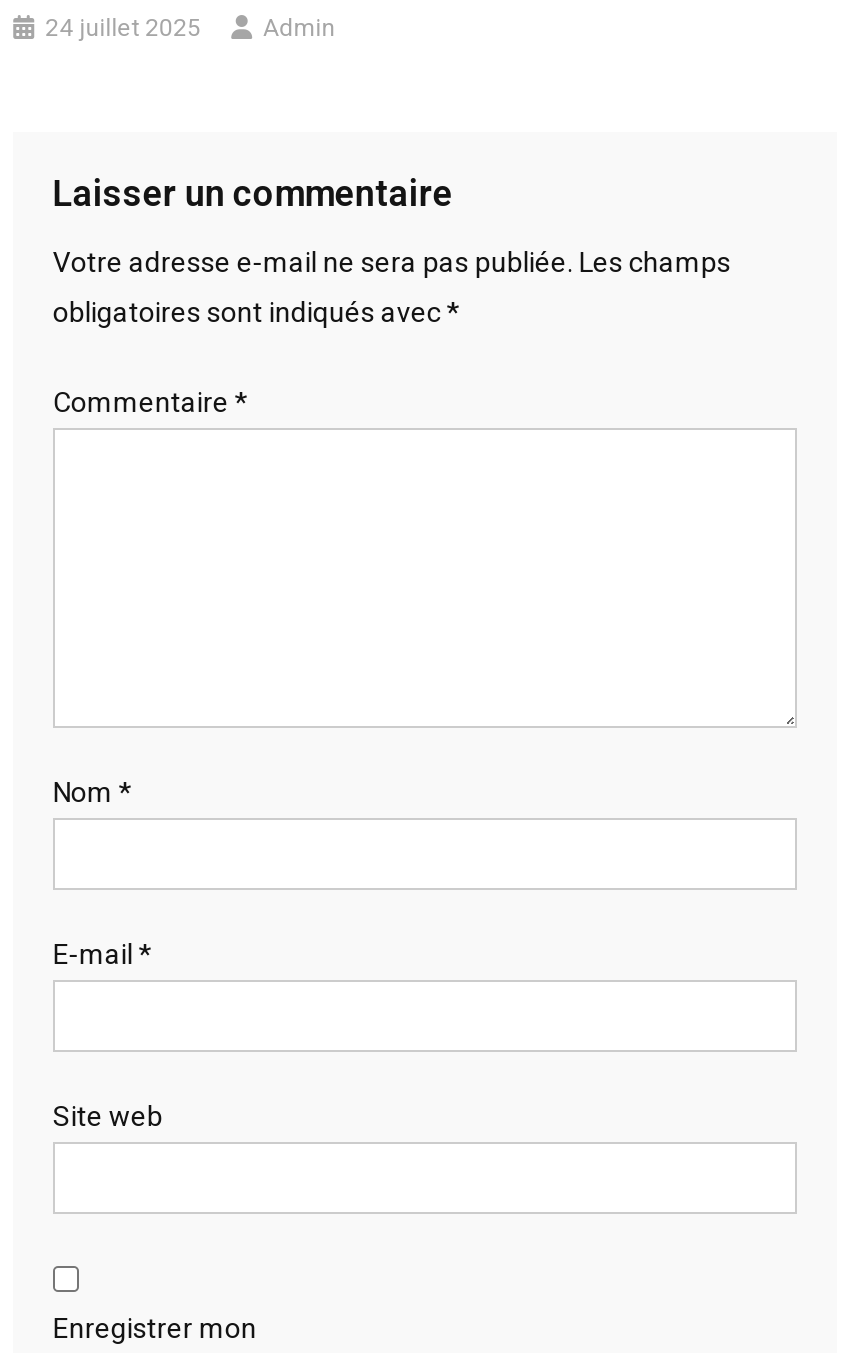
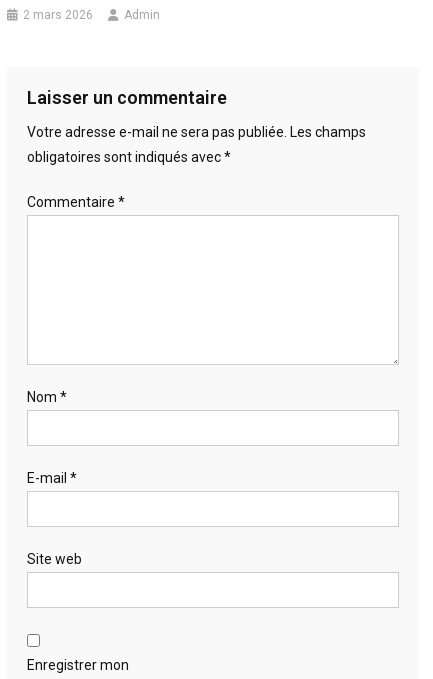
[45,13,201,41] 24 juillet 2025 -> [23,8,93,22] 2 mars 2026

